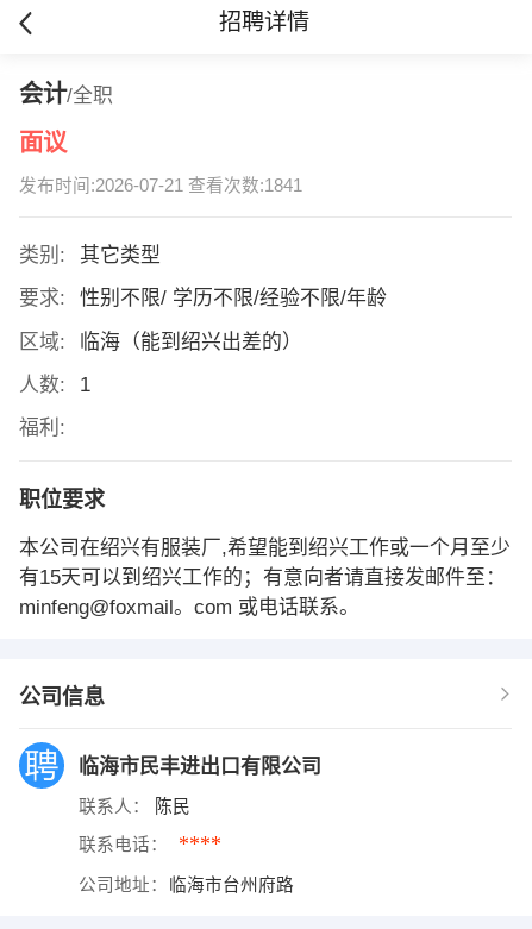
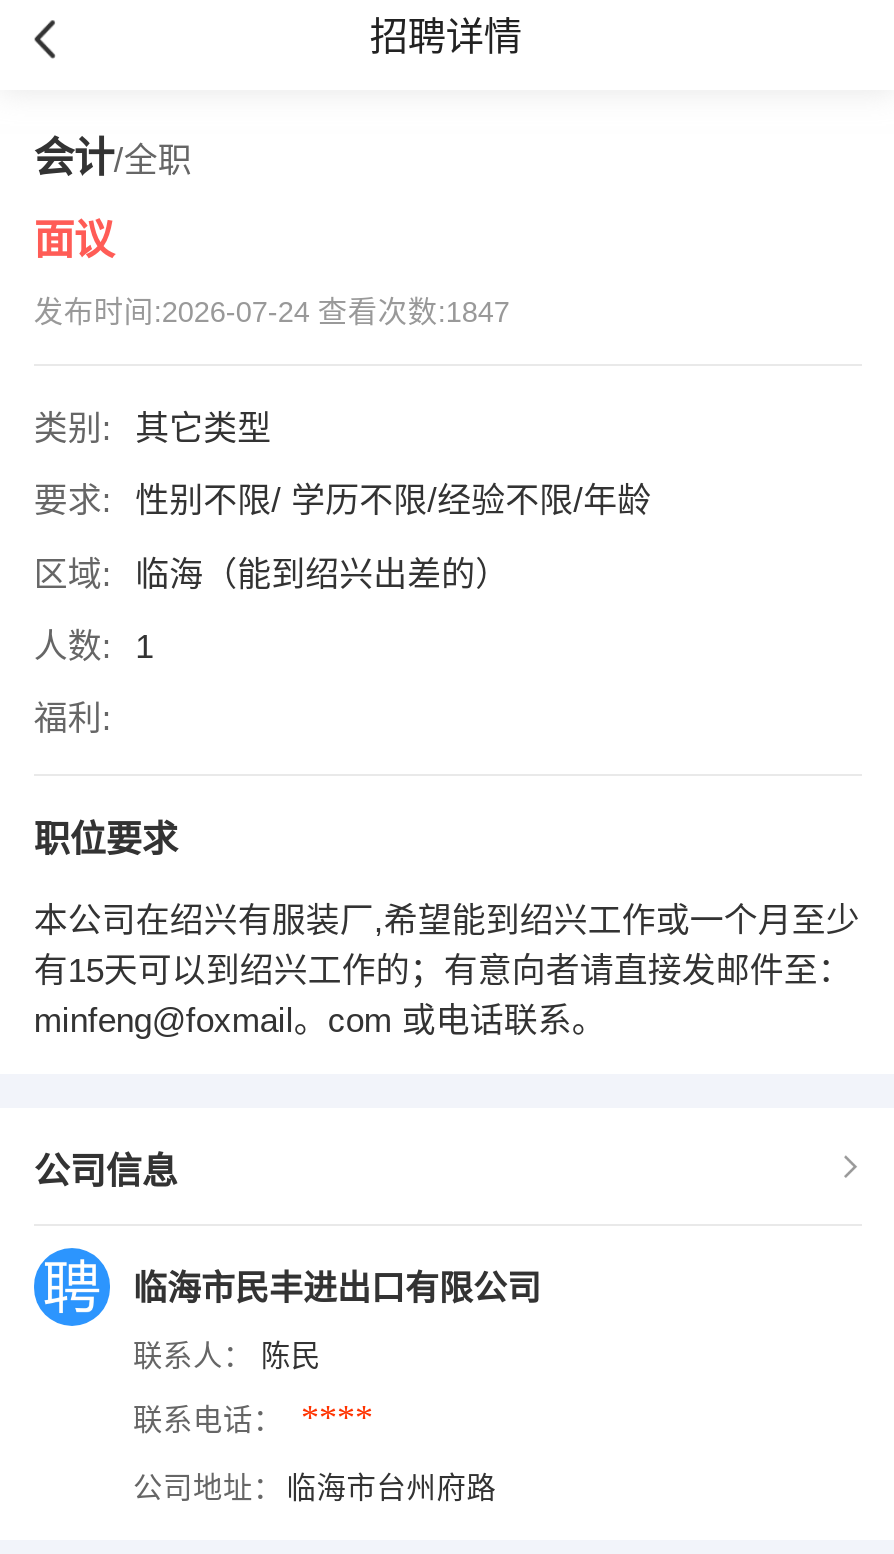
[19,176,302,195] 发布时间:2026-07-21 查看次数:1841 -> [34,296,510,328] 发布时间:2026-07-24 查看次数:1847

